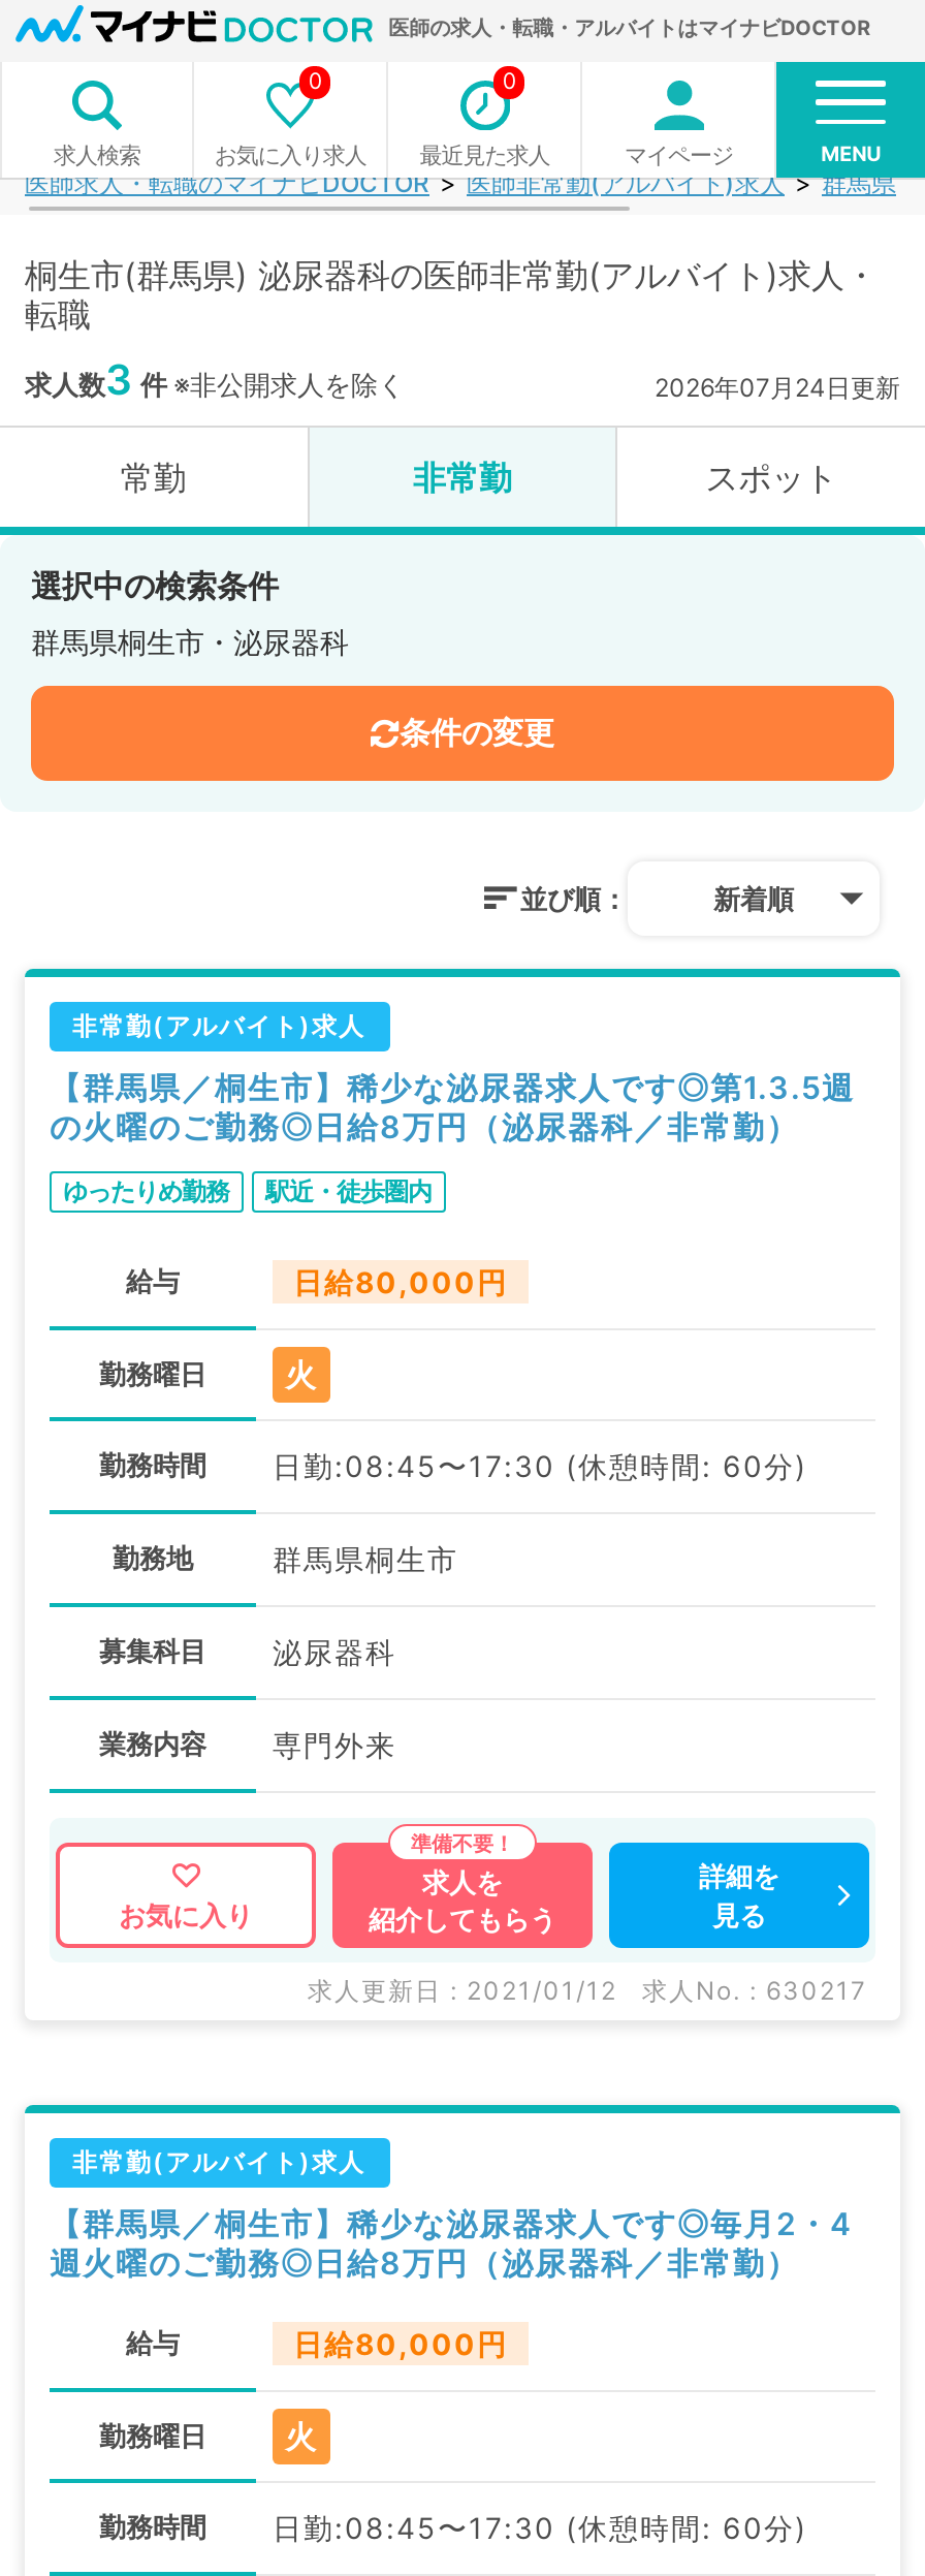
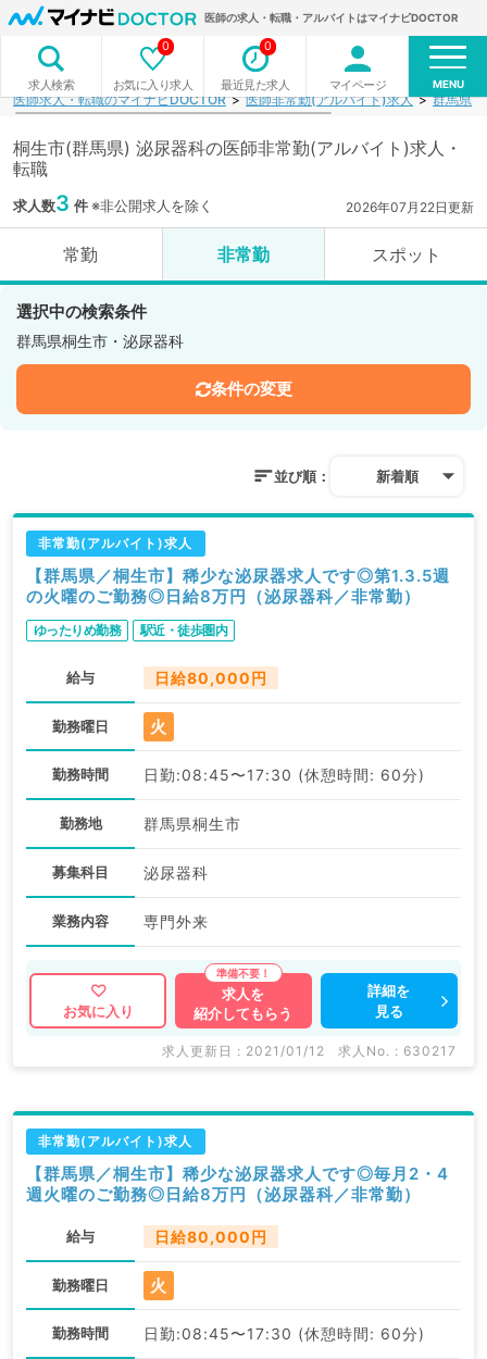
[655,372,900,403] 2026年07月24日更新 -> [346,199,474,215] 2026年07月22日更新

